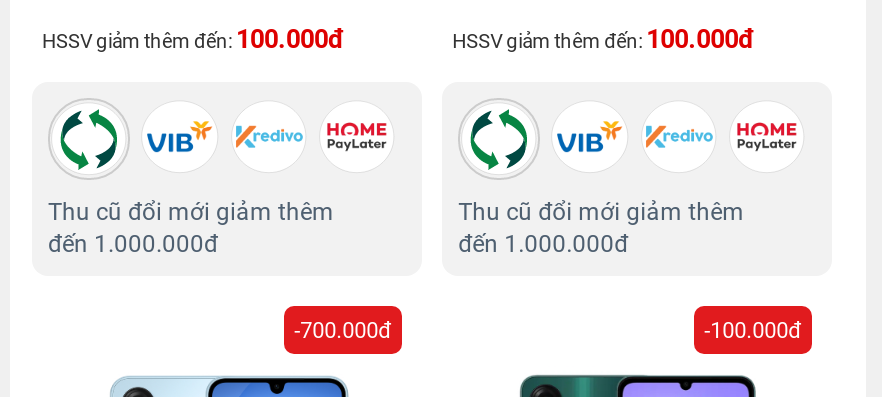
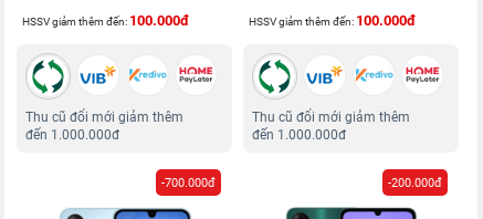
[704,318,802,344] -100.000đ -> [388,176,442,190] -200.000đ

